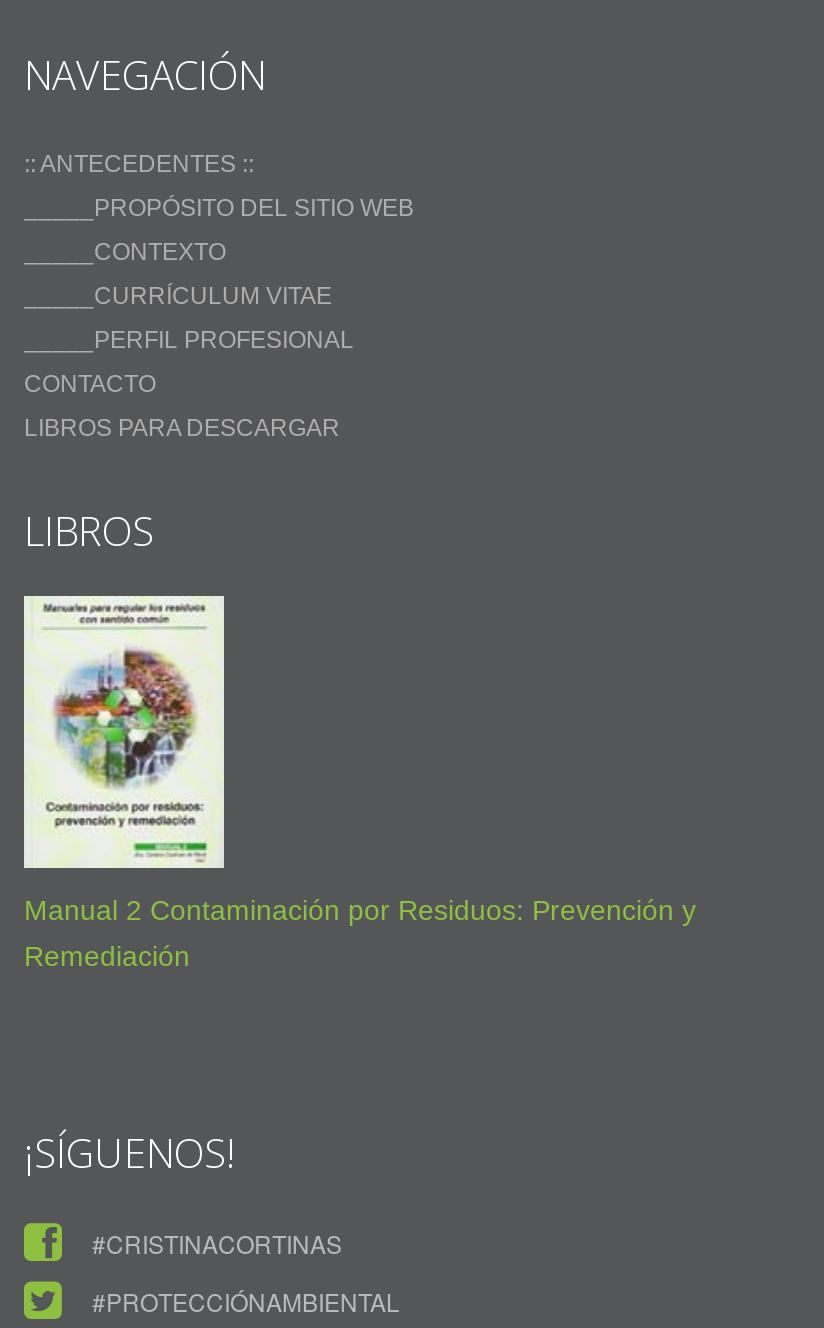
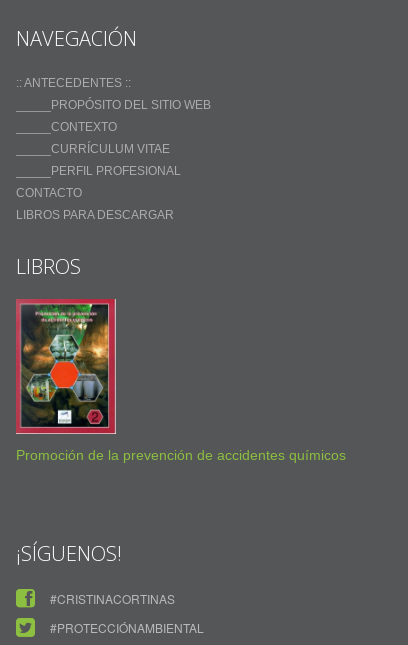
[22,594,696,971] [image] | Manual 2 Contaminación por Residuos: Prevención y | Remediación -> [15,298,346,463] [image] | Promoción de la prevención de accidentes químicos

